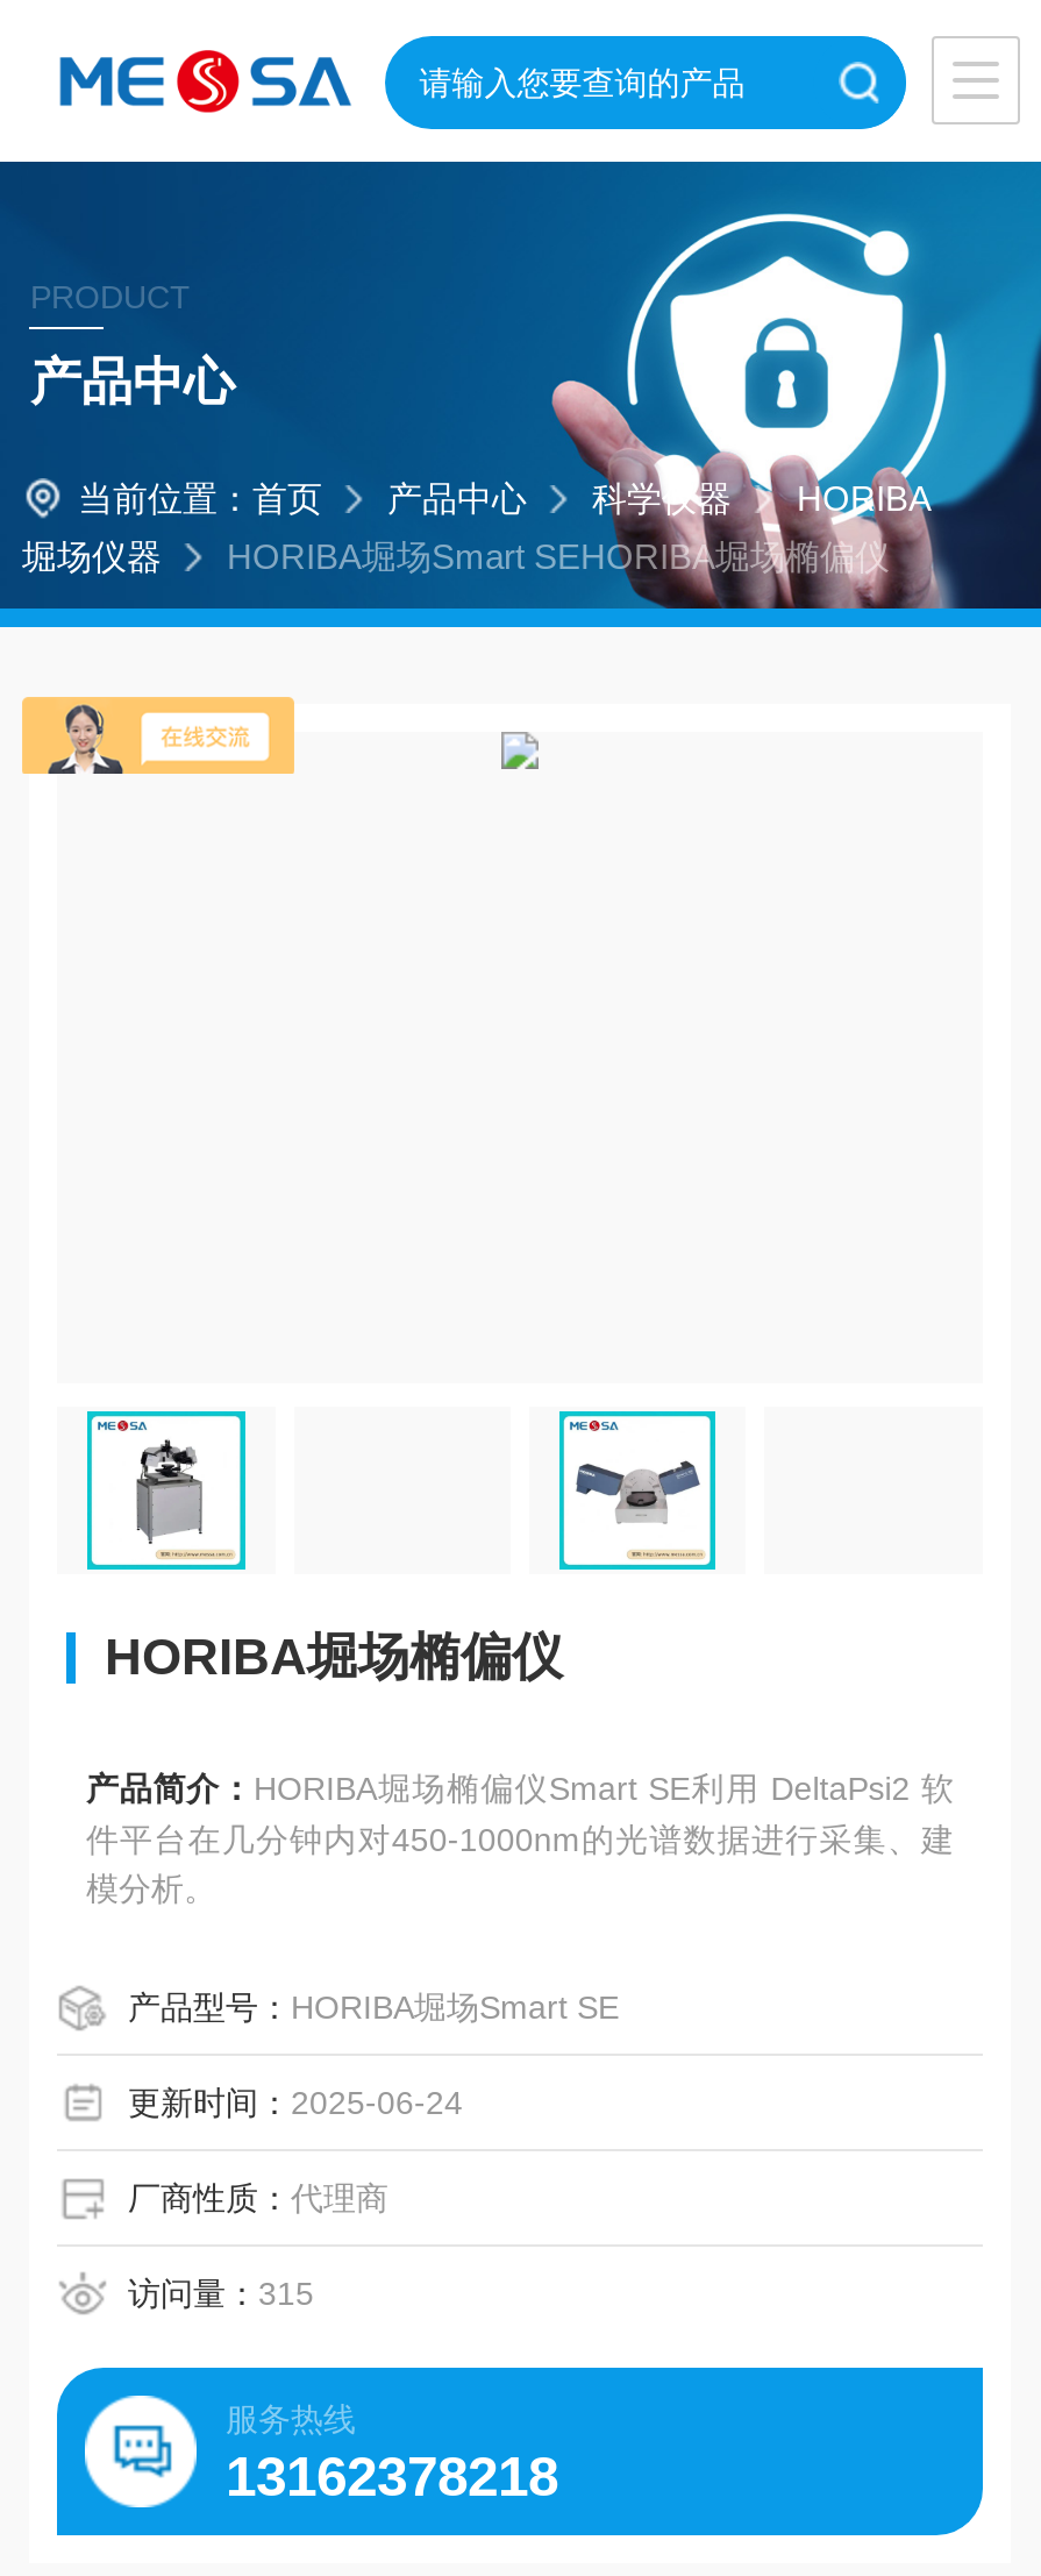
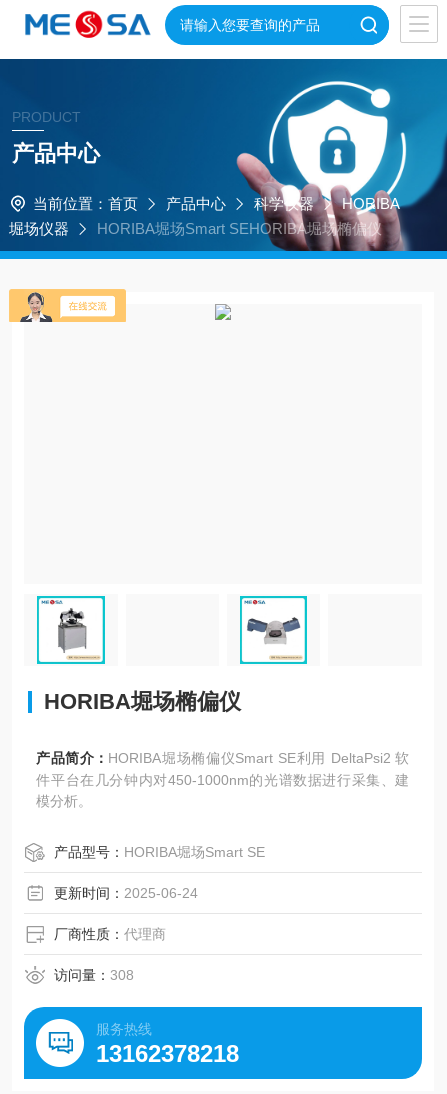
[128,2275,314,2312] 访问量：315 -> [54,967,134,983] 访问量：308

